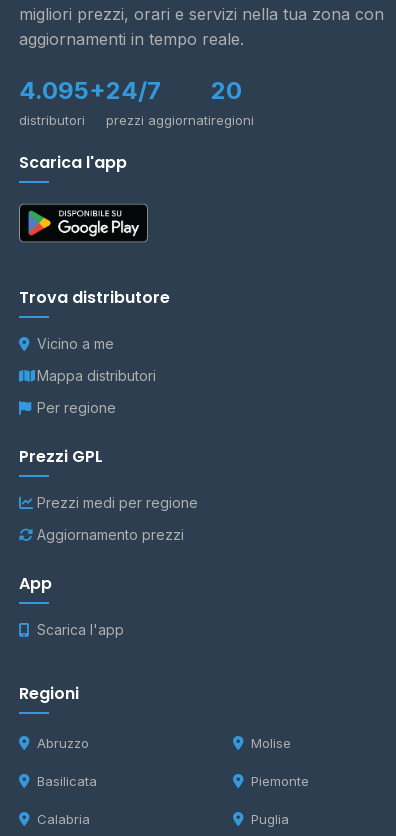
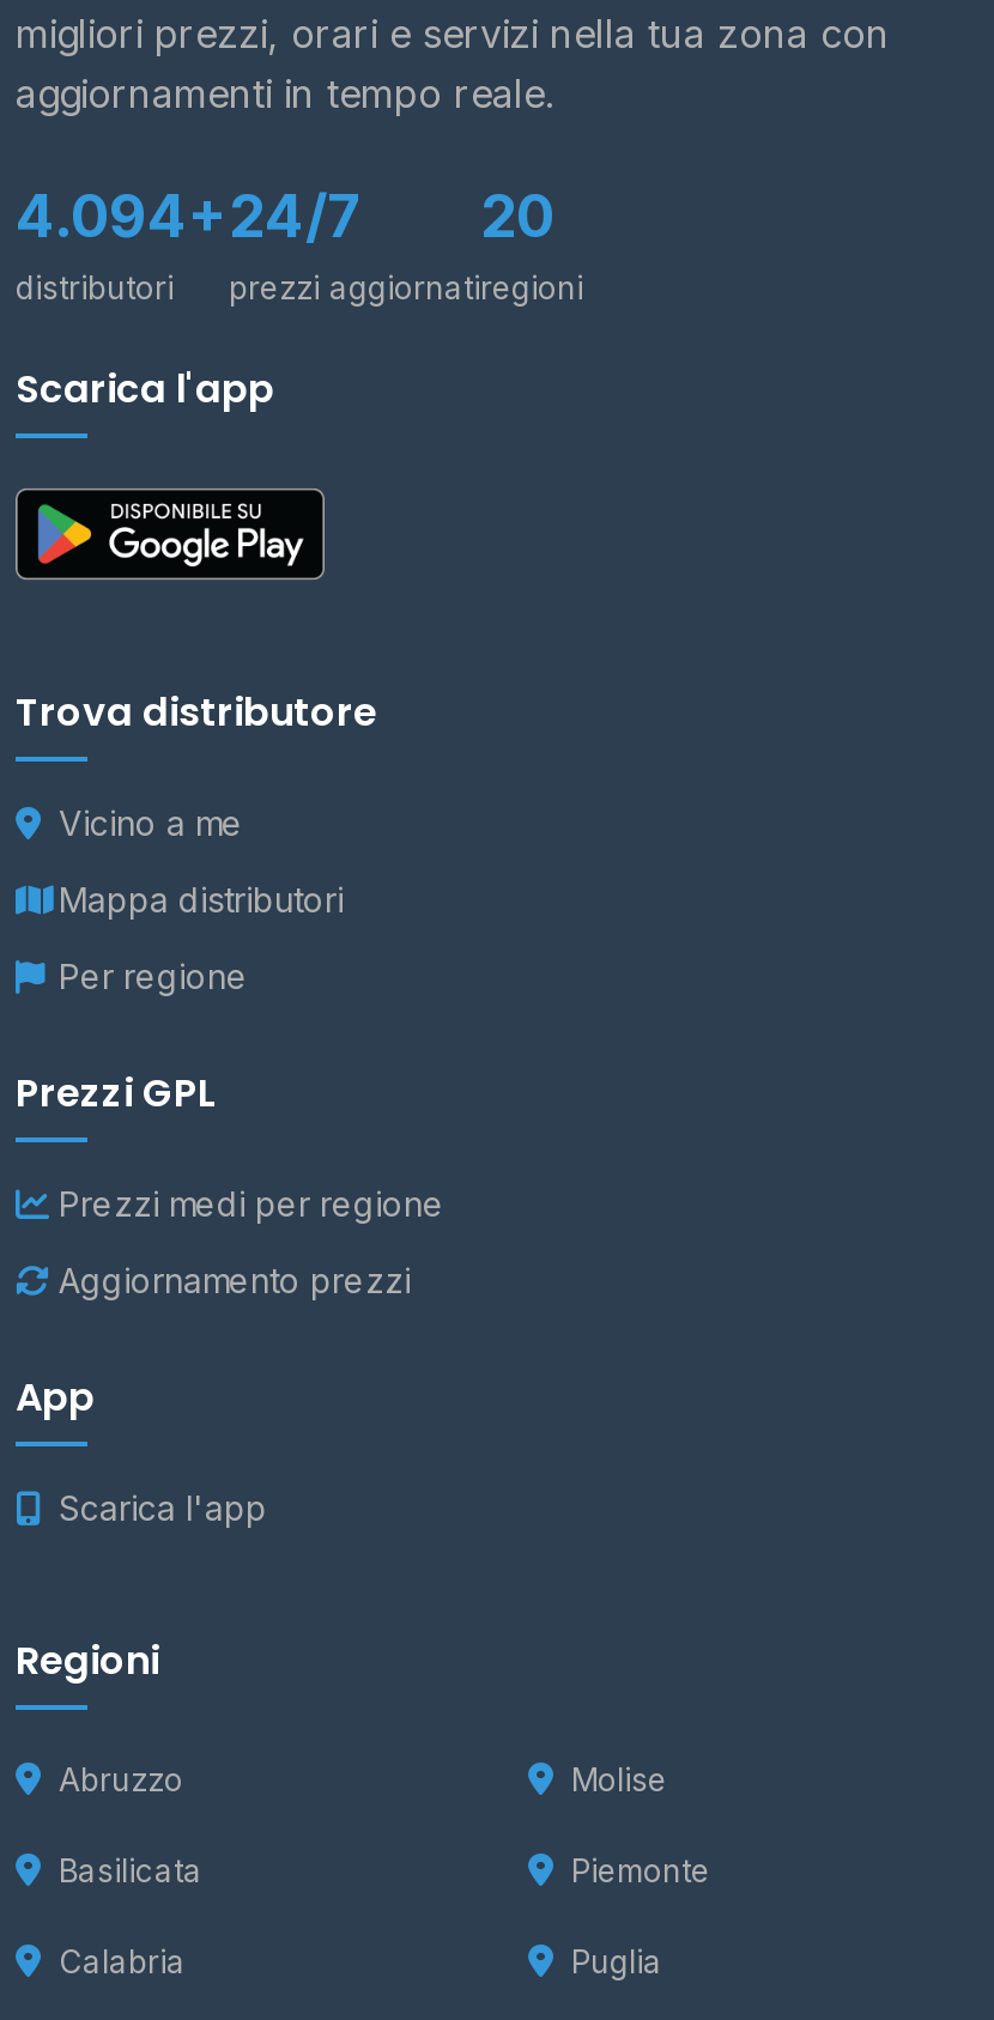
[19,76,242,105] 4.095+ 24/7 20 -> [16,182,554,251] 4.094+ 24/7 20

